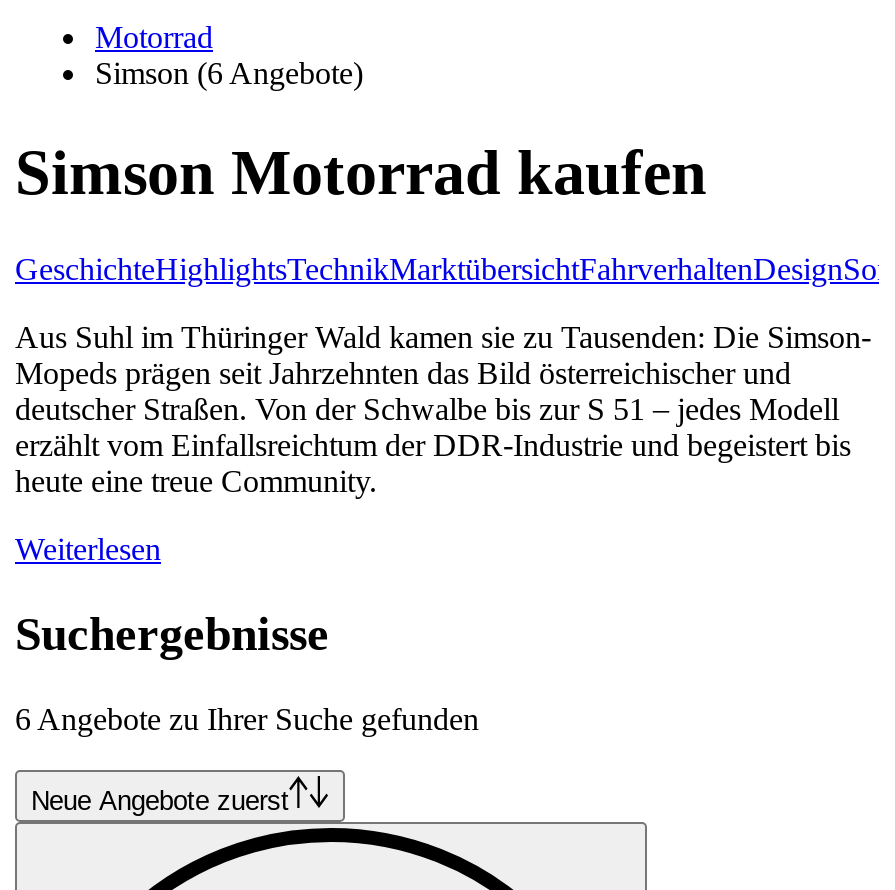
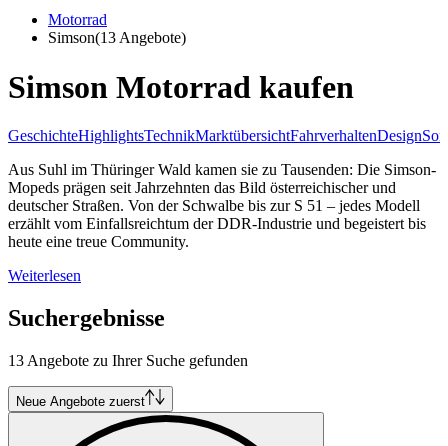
[95,56,363,90] Simson (6 Angebote) -> [48,29,186,46] Simson (13 Angebote)
[15,702,479,736] 6 Angebote zu Ihrer Suche gefunden -> [8,352,248,369] 13 Angebote zu Ihrer Suche gefunden

